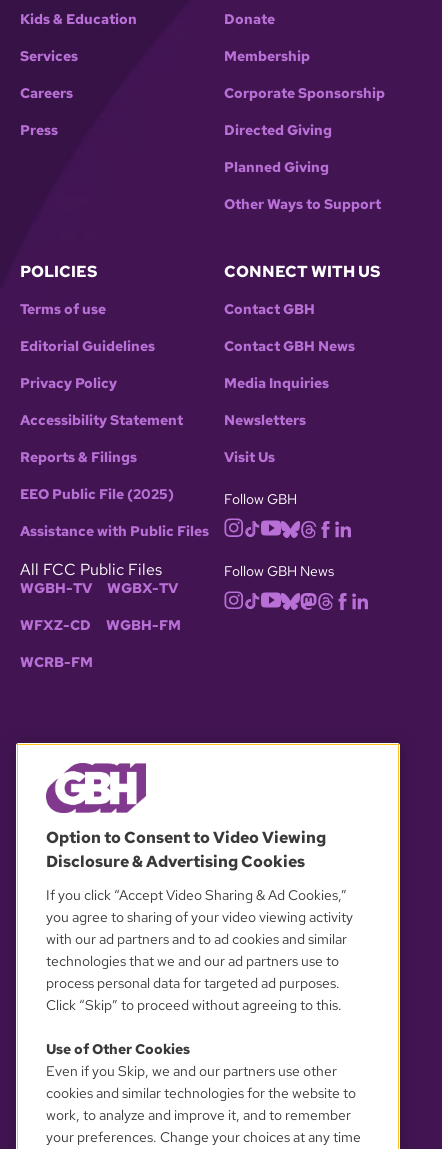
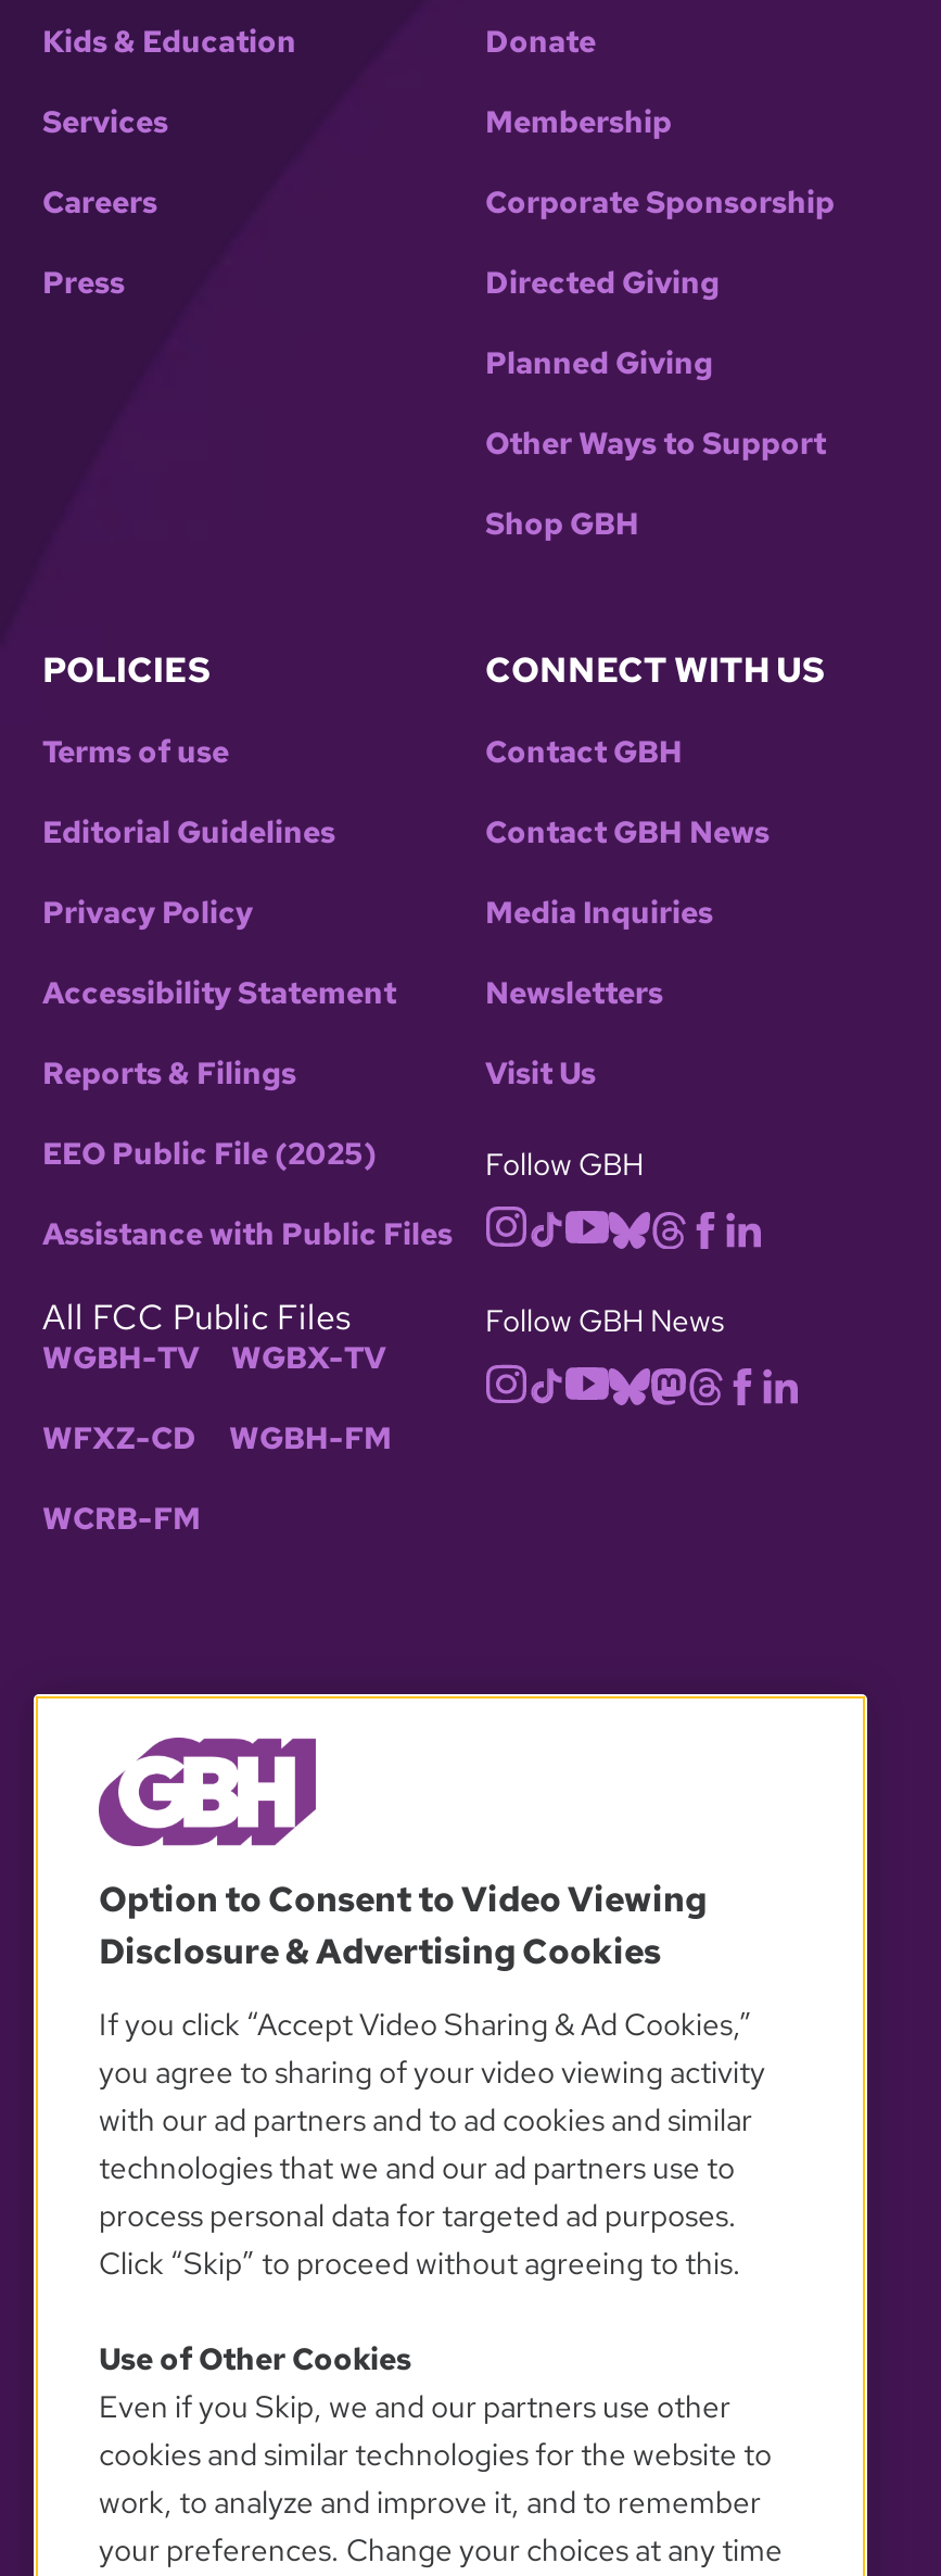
none -> [485,503,639,542] Shop GBH

